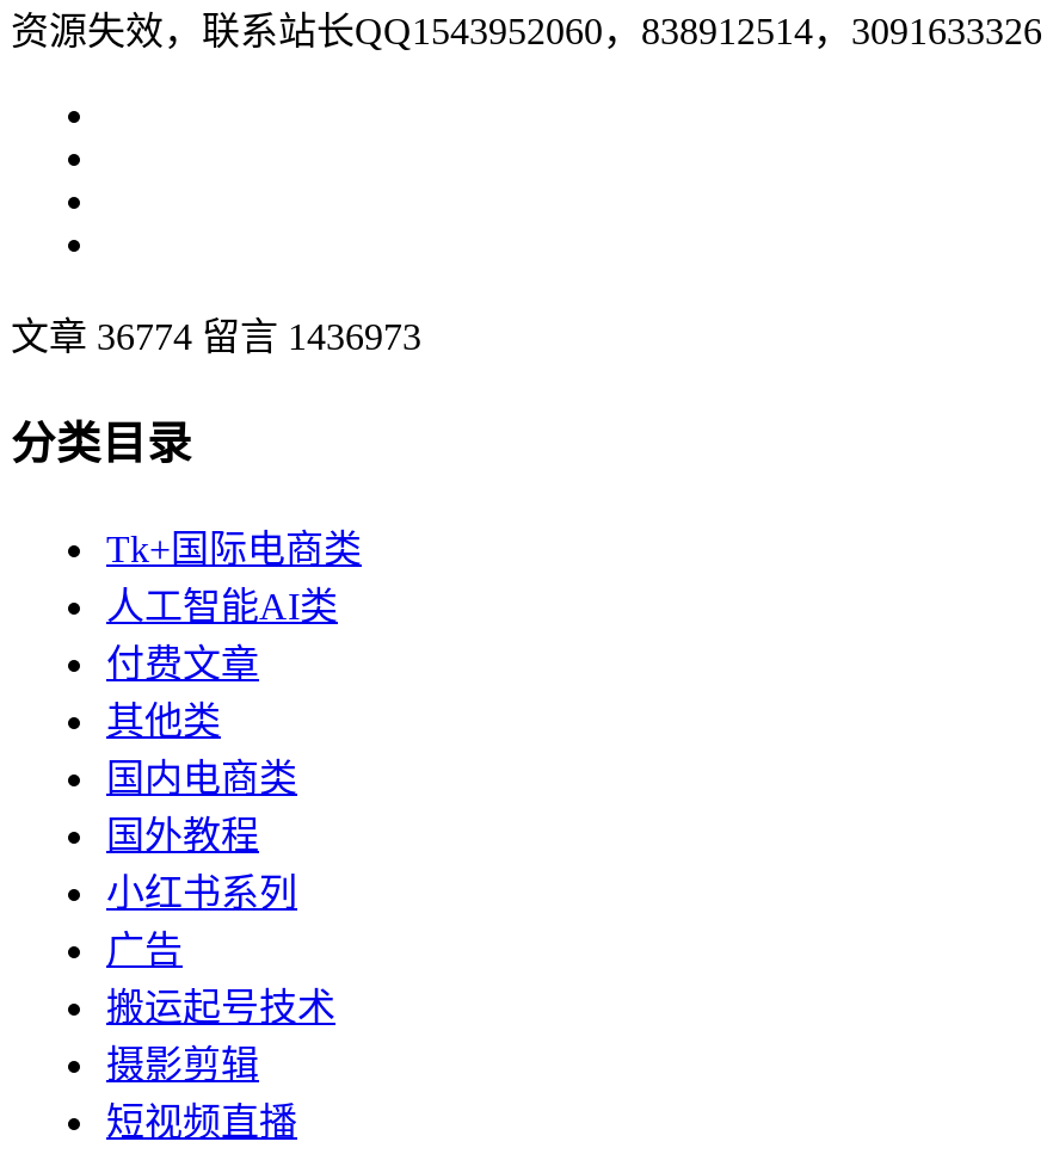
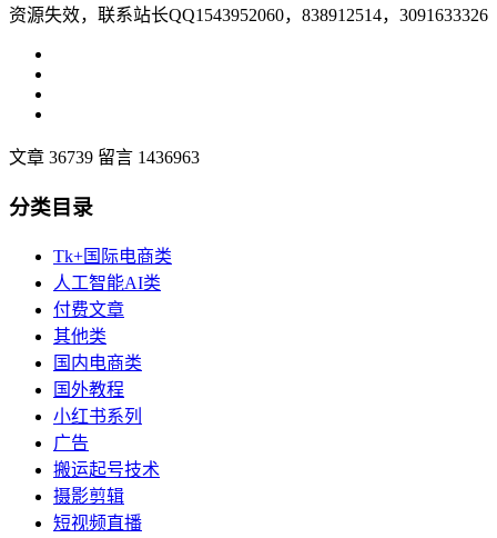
[11,317,421,357] 文章 36774 留言 1436973 -> [9,148,200,167] 文章 36739 留言 1436963

